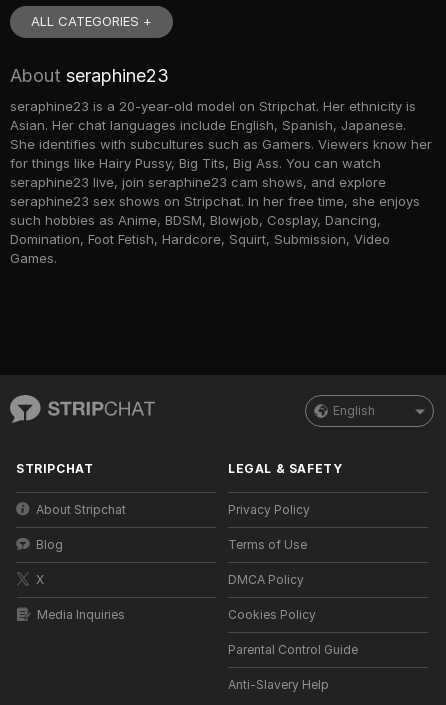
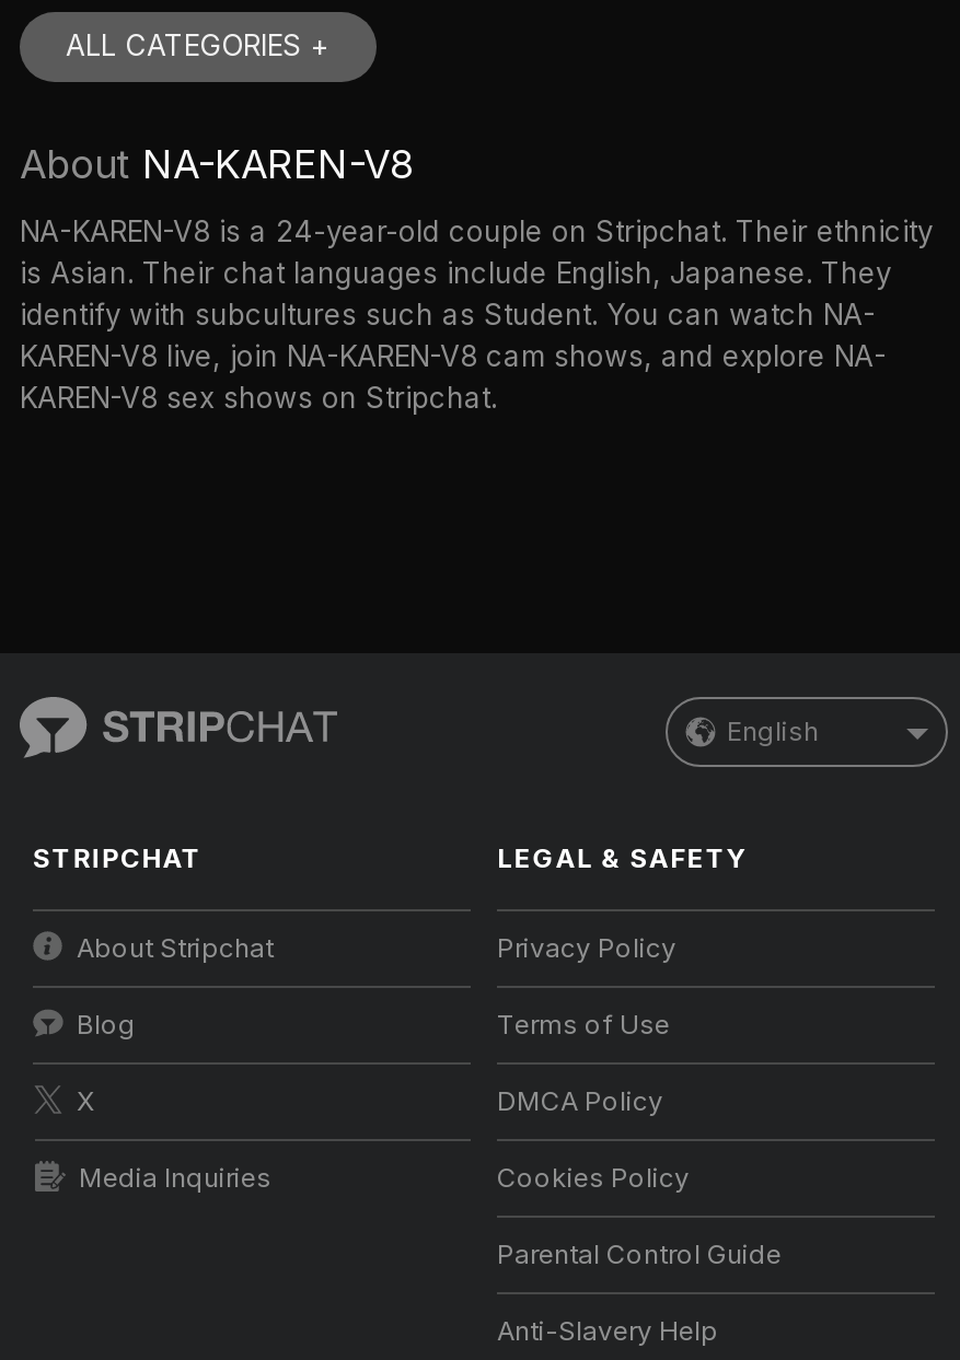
[10,65,169,86] About seraphine23 -> [20,142,414,188] About NA-KAREN-V8
[10,98,432,266] seraphine23 is a 20-year-old model on Stripchat. Her ethnicity is | Asian. Her chat languages include English, Spanish, Japanese. | She identifies with subcultures such as Gamers. Viewers know her | for things like Hairy Pussy, Big Tits, Big Ass. You can watch | seraphine23 live, join seraphine23 cam shows, and explore | seraphine23 sex shows on Stripchat. In her free time, she enjoys | such hobbies as Anime, BDSM, Blowjob, Cosplay, Dancing, | Domination, Foot Fetish, Hardcore, Squirt, Submission, Video | Games. -> [20,214,933,415] NA-KAREN-V8 is a 24-year-old couple on Stripchat. Their ethnicity | is Asian. Their chat languages include English, Japanese. They | identify with subcultures such as Student. You can watch NA- | KAREN-V8 live, join NA-KAREN-V8 cam shows, and explore NA- | KAREN-V8 sex shows on Stripchat.

